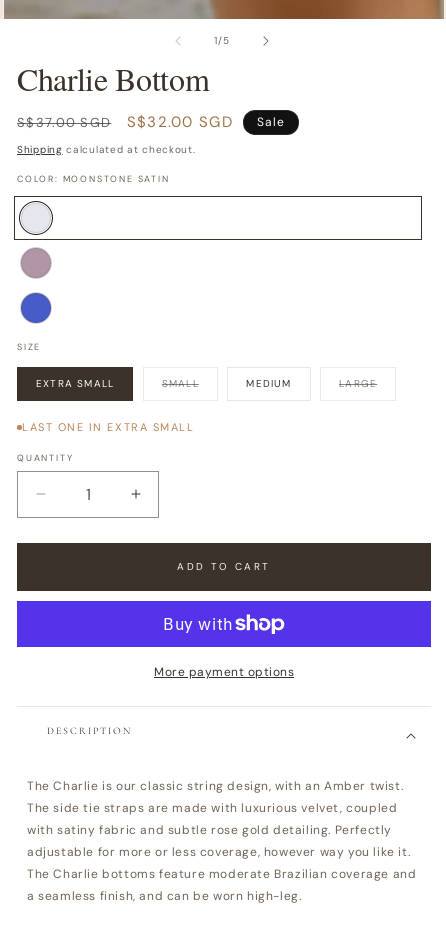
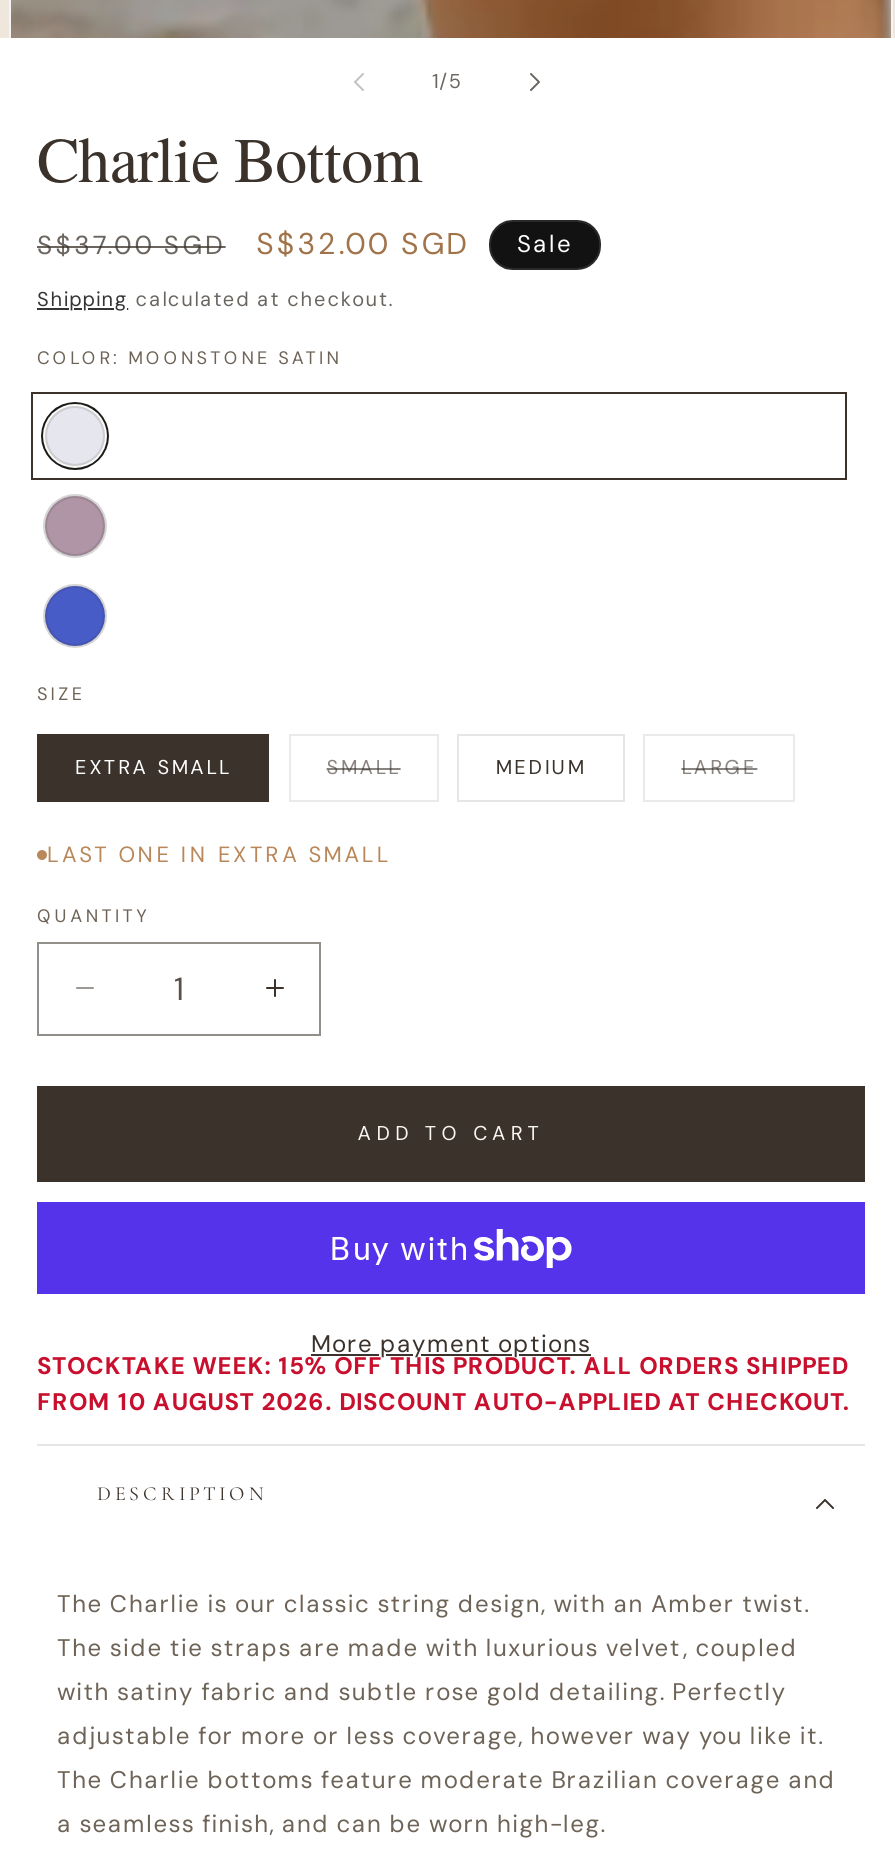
none -> [37,1350,850,1418] STOCKTAKE WEEK: 15% OFF THIS PRODUCT. ALL ORDERS SHIPPED | FROM 10 AUGUST 2026. DISCOUNT AUTO-APPLIED AT CHECKOUT.

